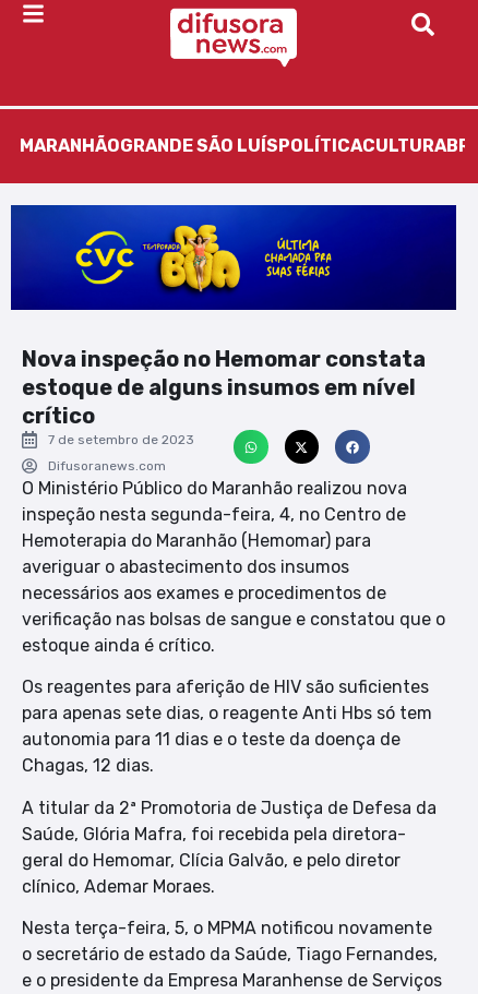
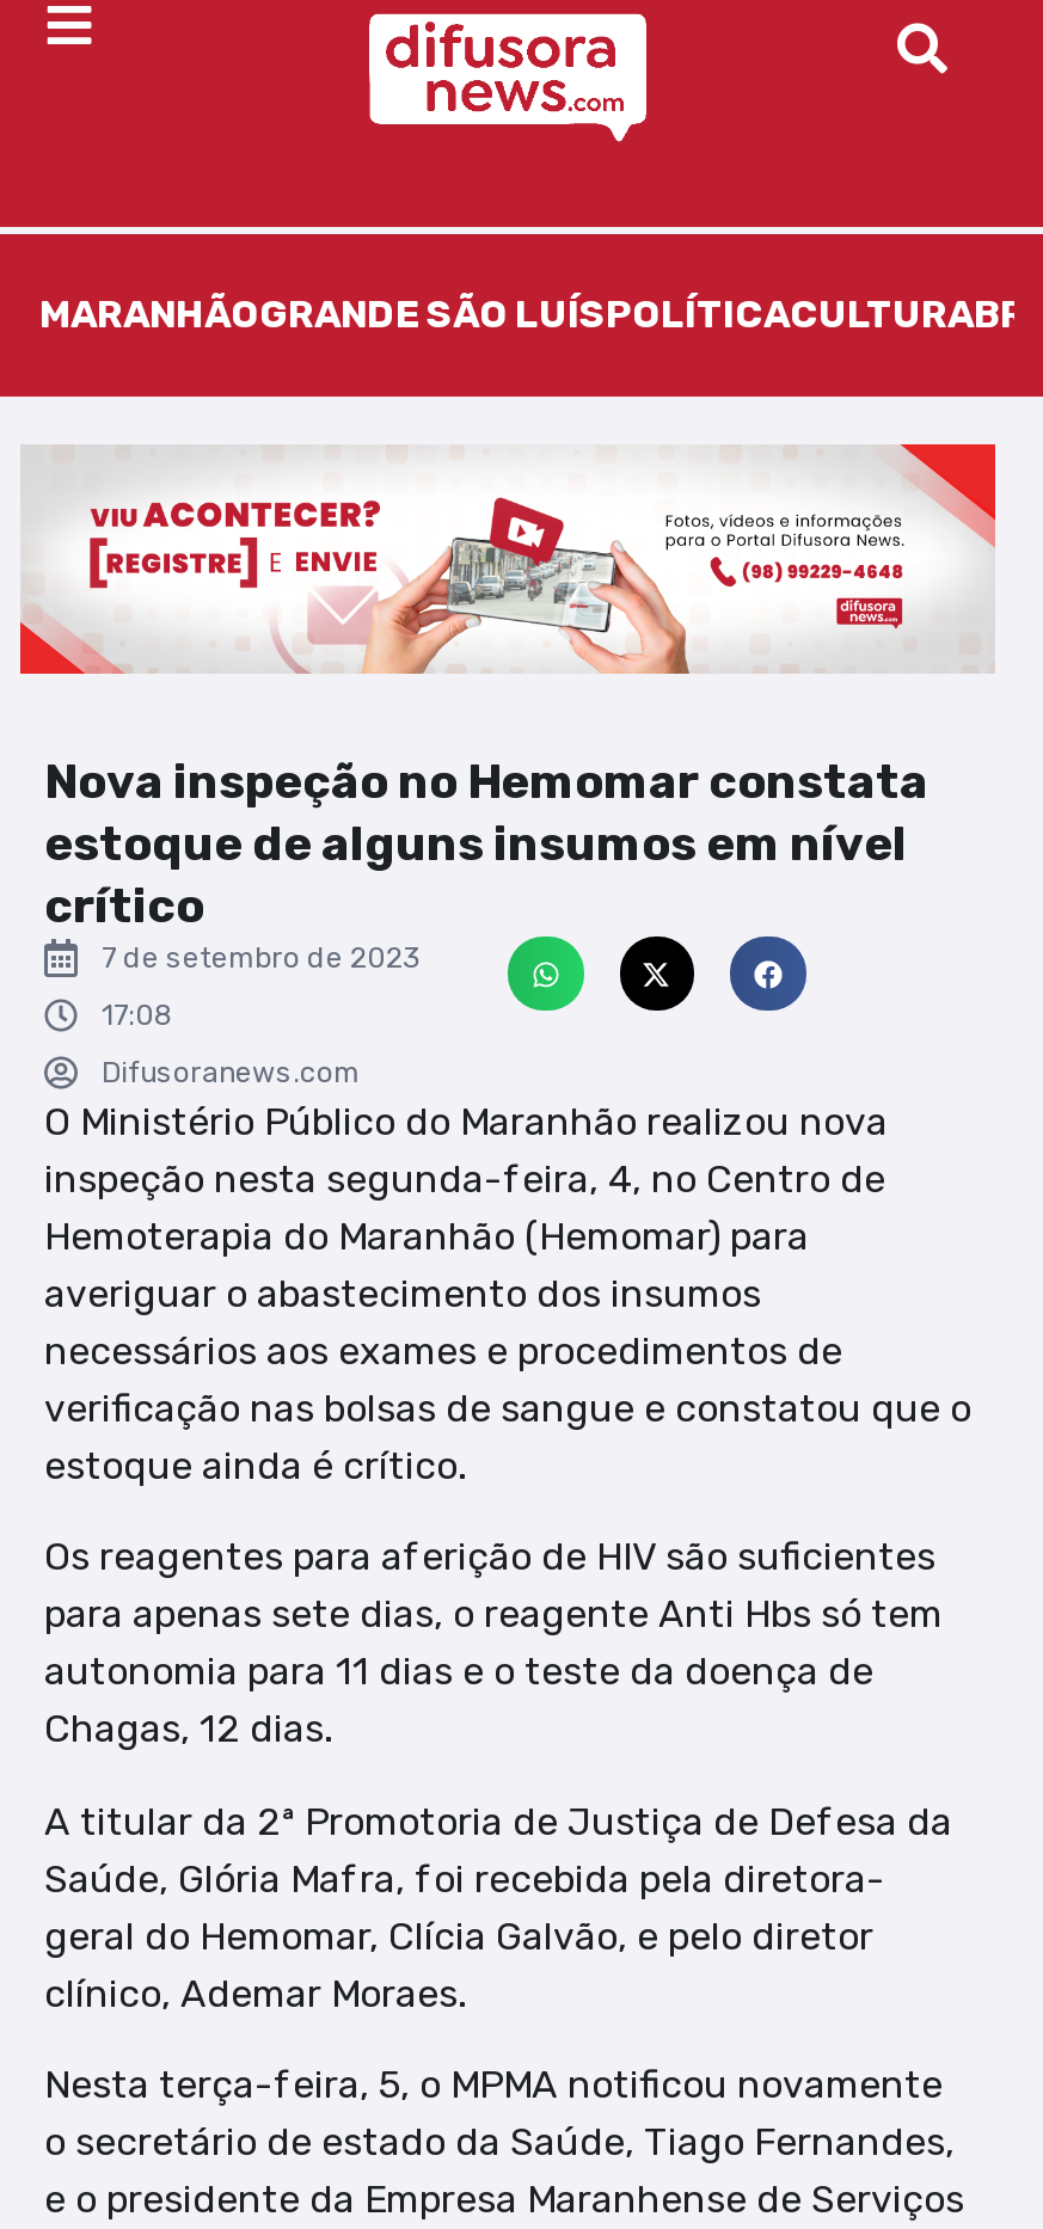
[10,204,457,311] [image] -> [18,442,998,676] [image]
none -> [102,998,173,1032] 17:08

